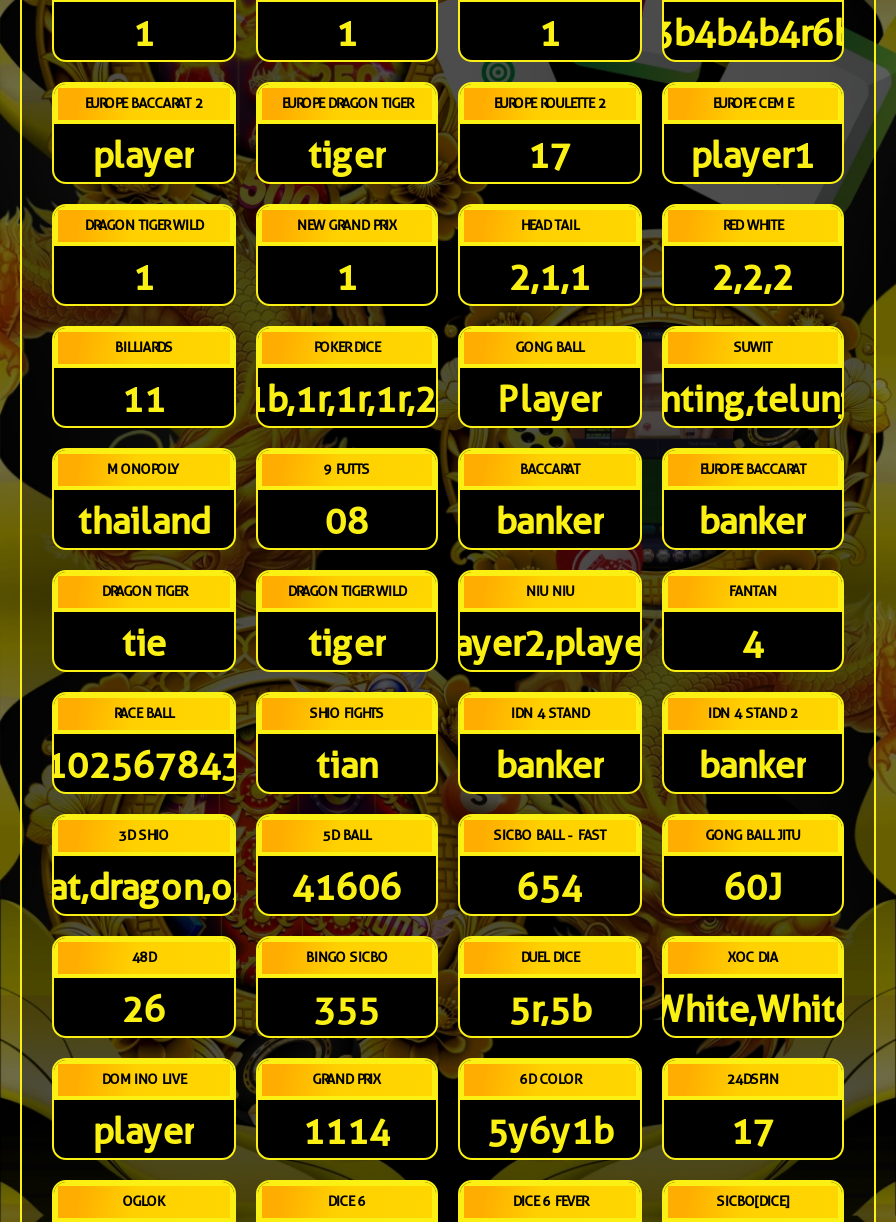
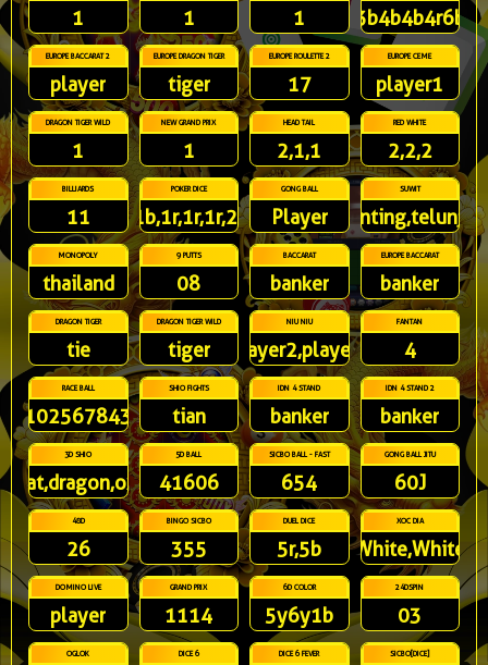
[730,1110,774,1152] 17 -> [398,604,422,627] 03

